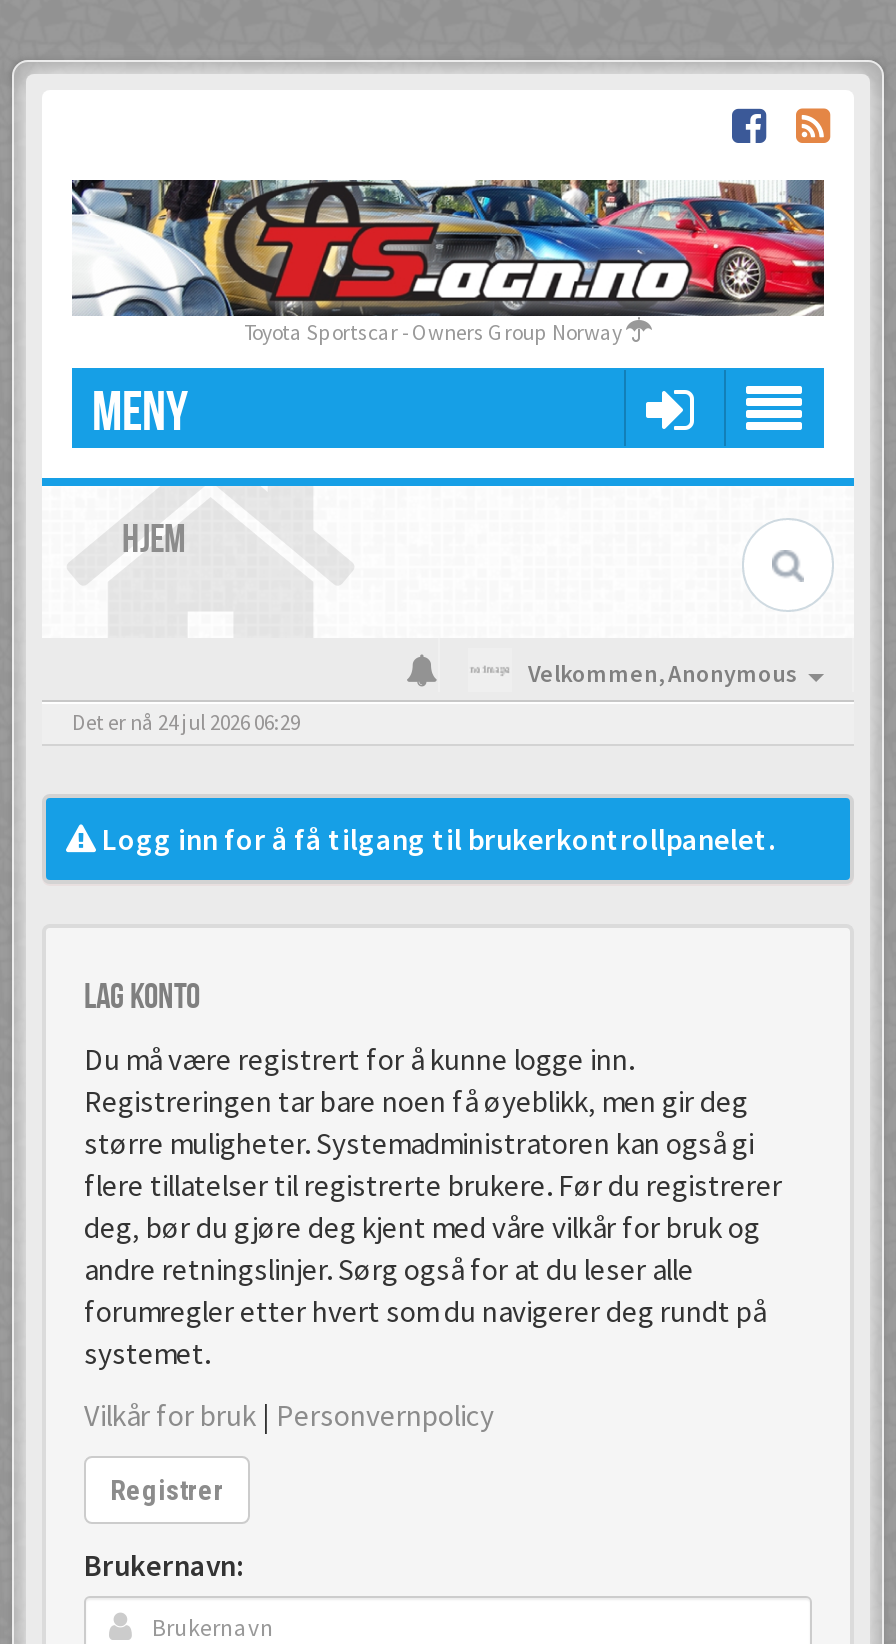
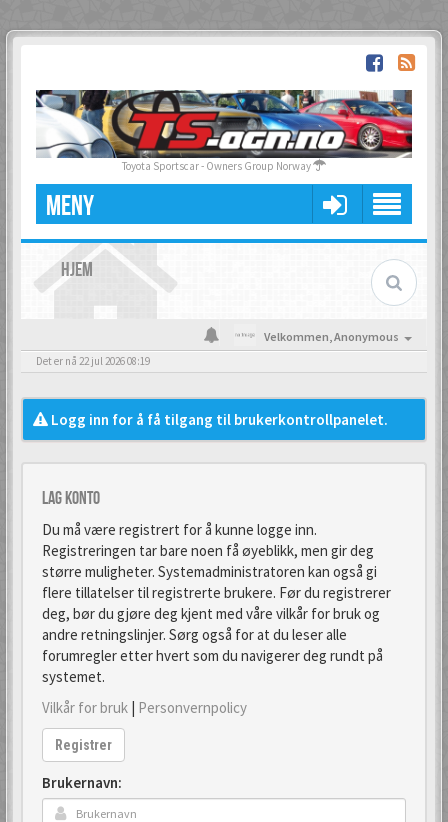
[72,708,300,736] Det er nå 24 jul 2026 06:29 -> [36,354,150,368] Det er nå 22 jul 2026 08:19

